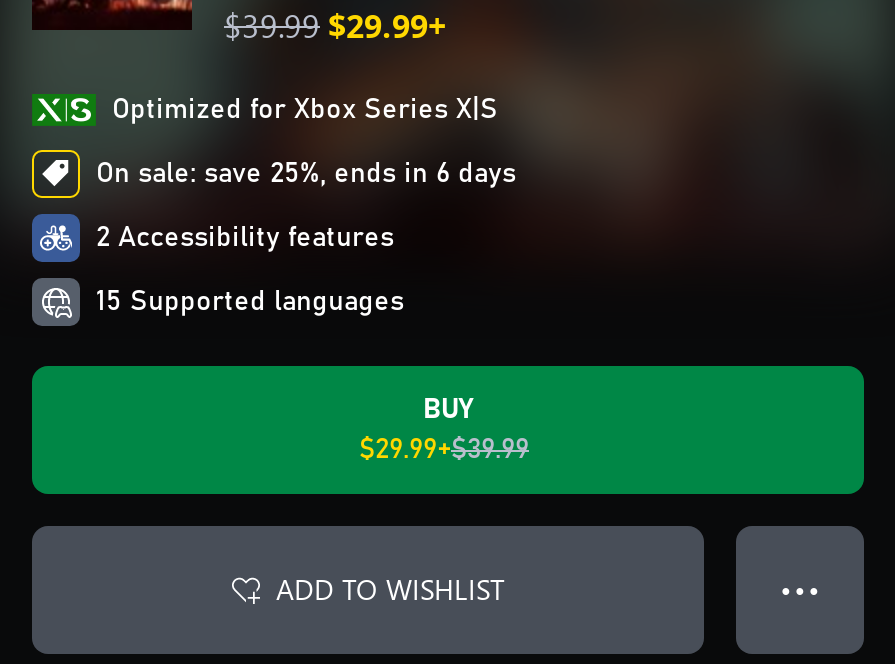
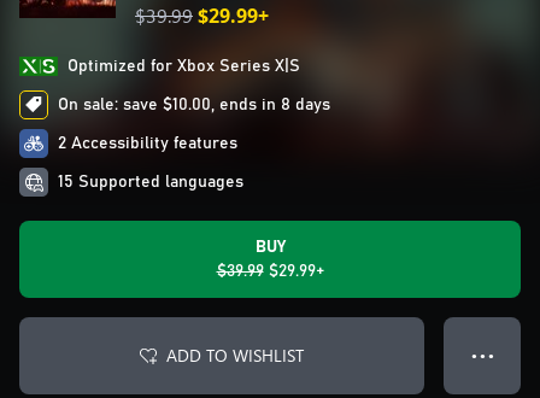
[96,160,516,188] On sale: save 25%, ends in 6 days -> [58,96,330,113] On sale: save $10.00, ends in 8 days
[359,436,529,464] $29.99+$39.99 -> [216,263,324,280] $39.99 $29.99+

